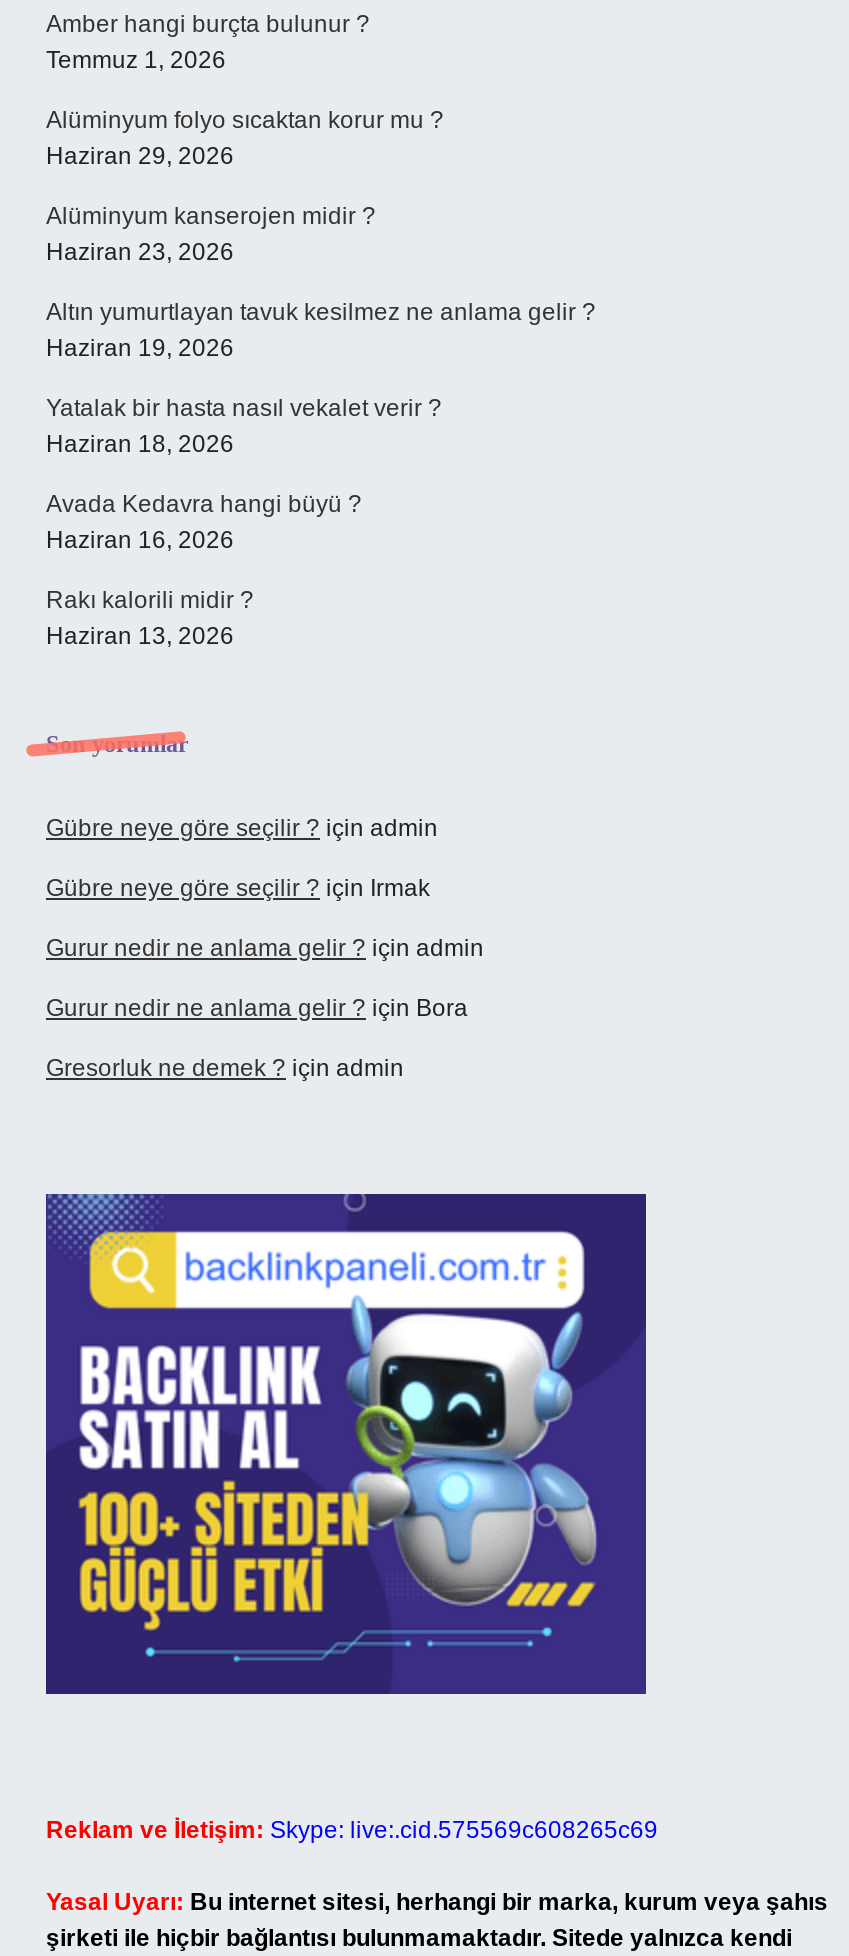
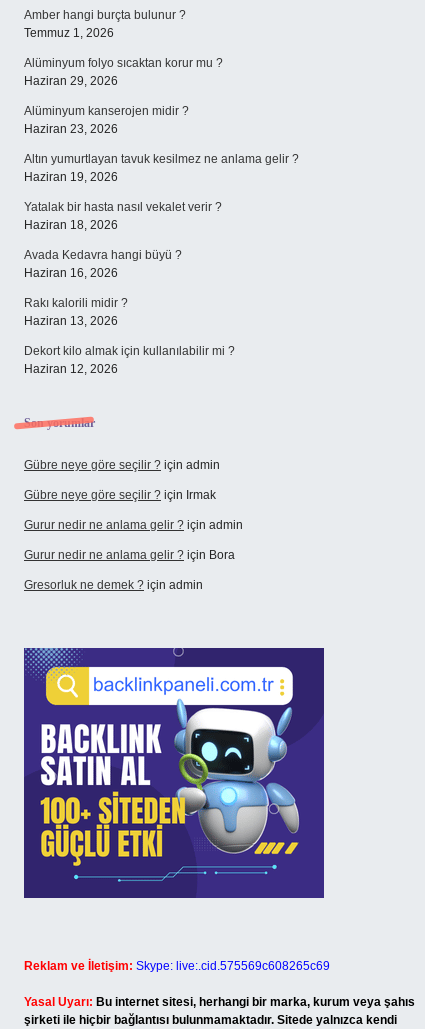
none -> [24,344,235,376] Dekort kilo almak için kullanılabilir mi ? | Haziran 12, 2026

